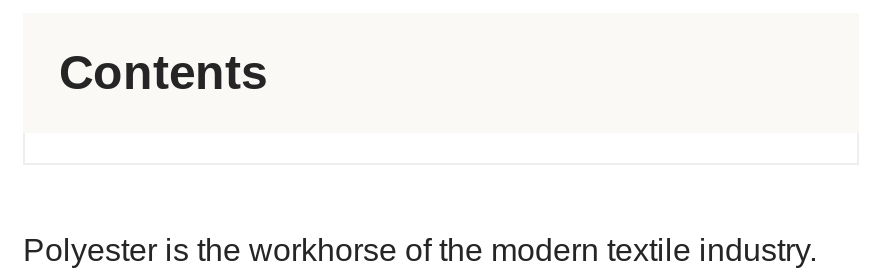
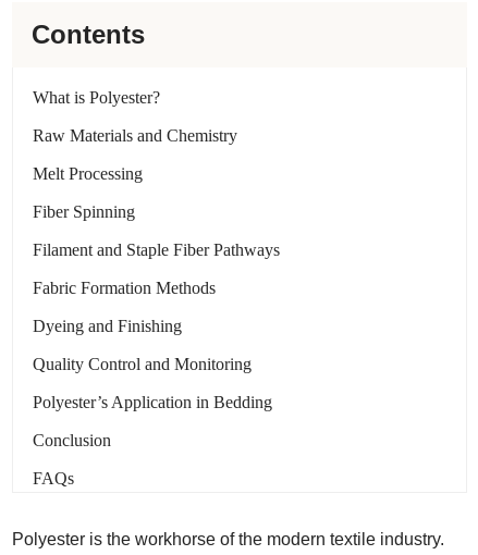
none -> [33,88,280,488] What is Polyester? | Raw Materials and Chemistry | Melt Processing | Fiber Spinning | Filament and Staple Fiber Pathways | Fabric Formation Methods | Dyeing and Finishing | Quality Control and Monitoring | Polyester’s Application in Bedding | Conclusion | FAQs

